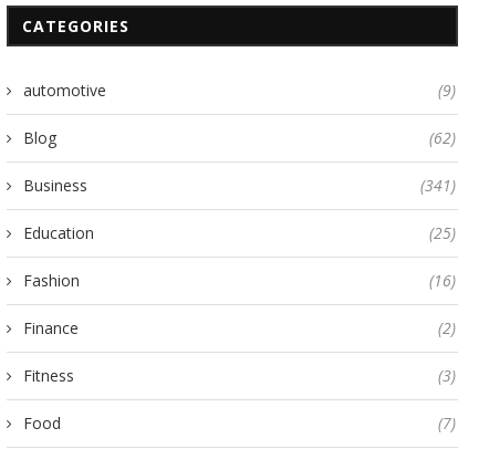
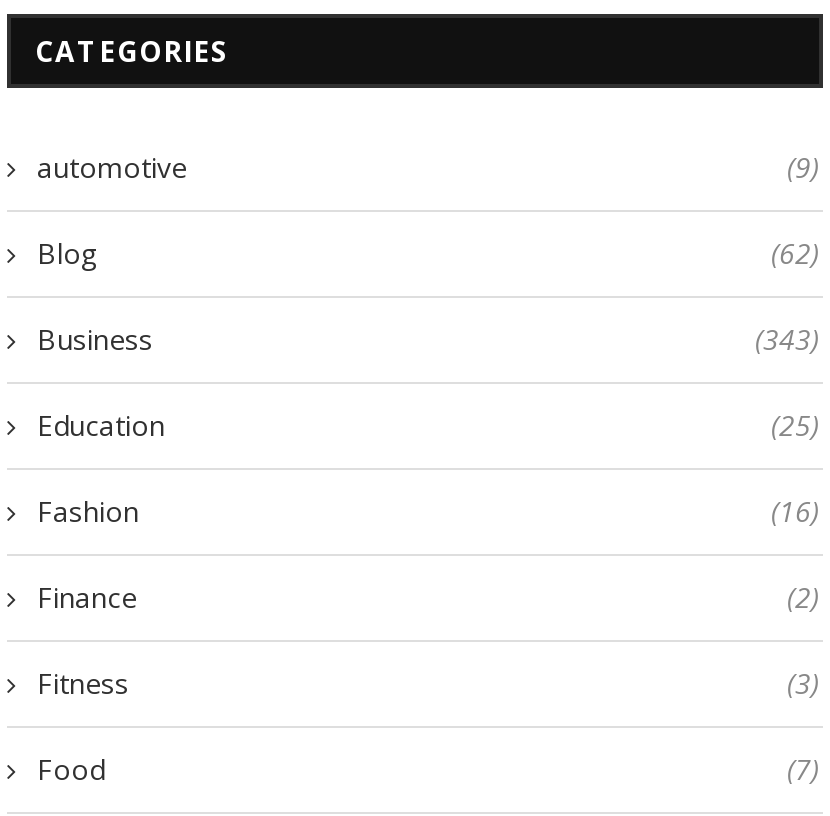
[420,174,456,195] (341) -> [755,319,819,357] (343)

